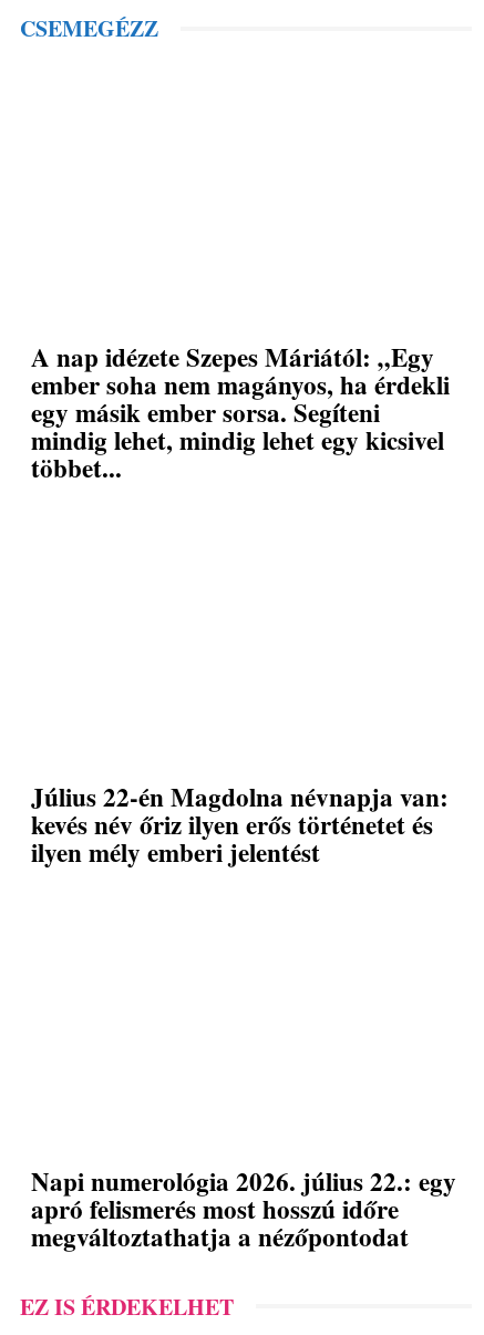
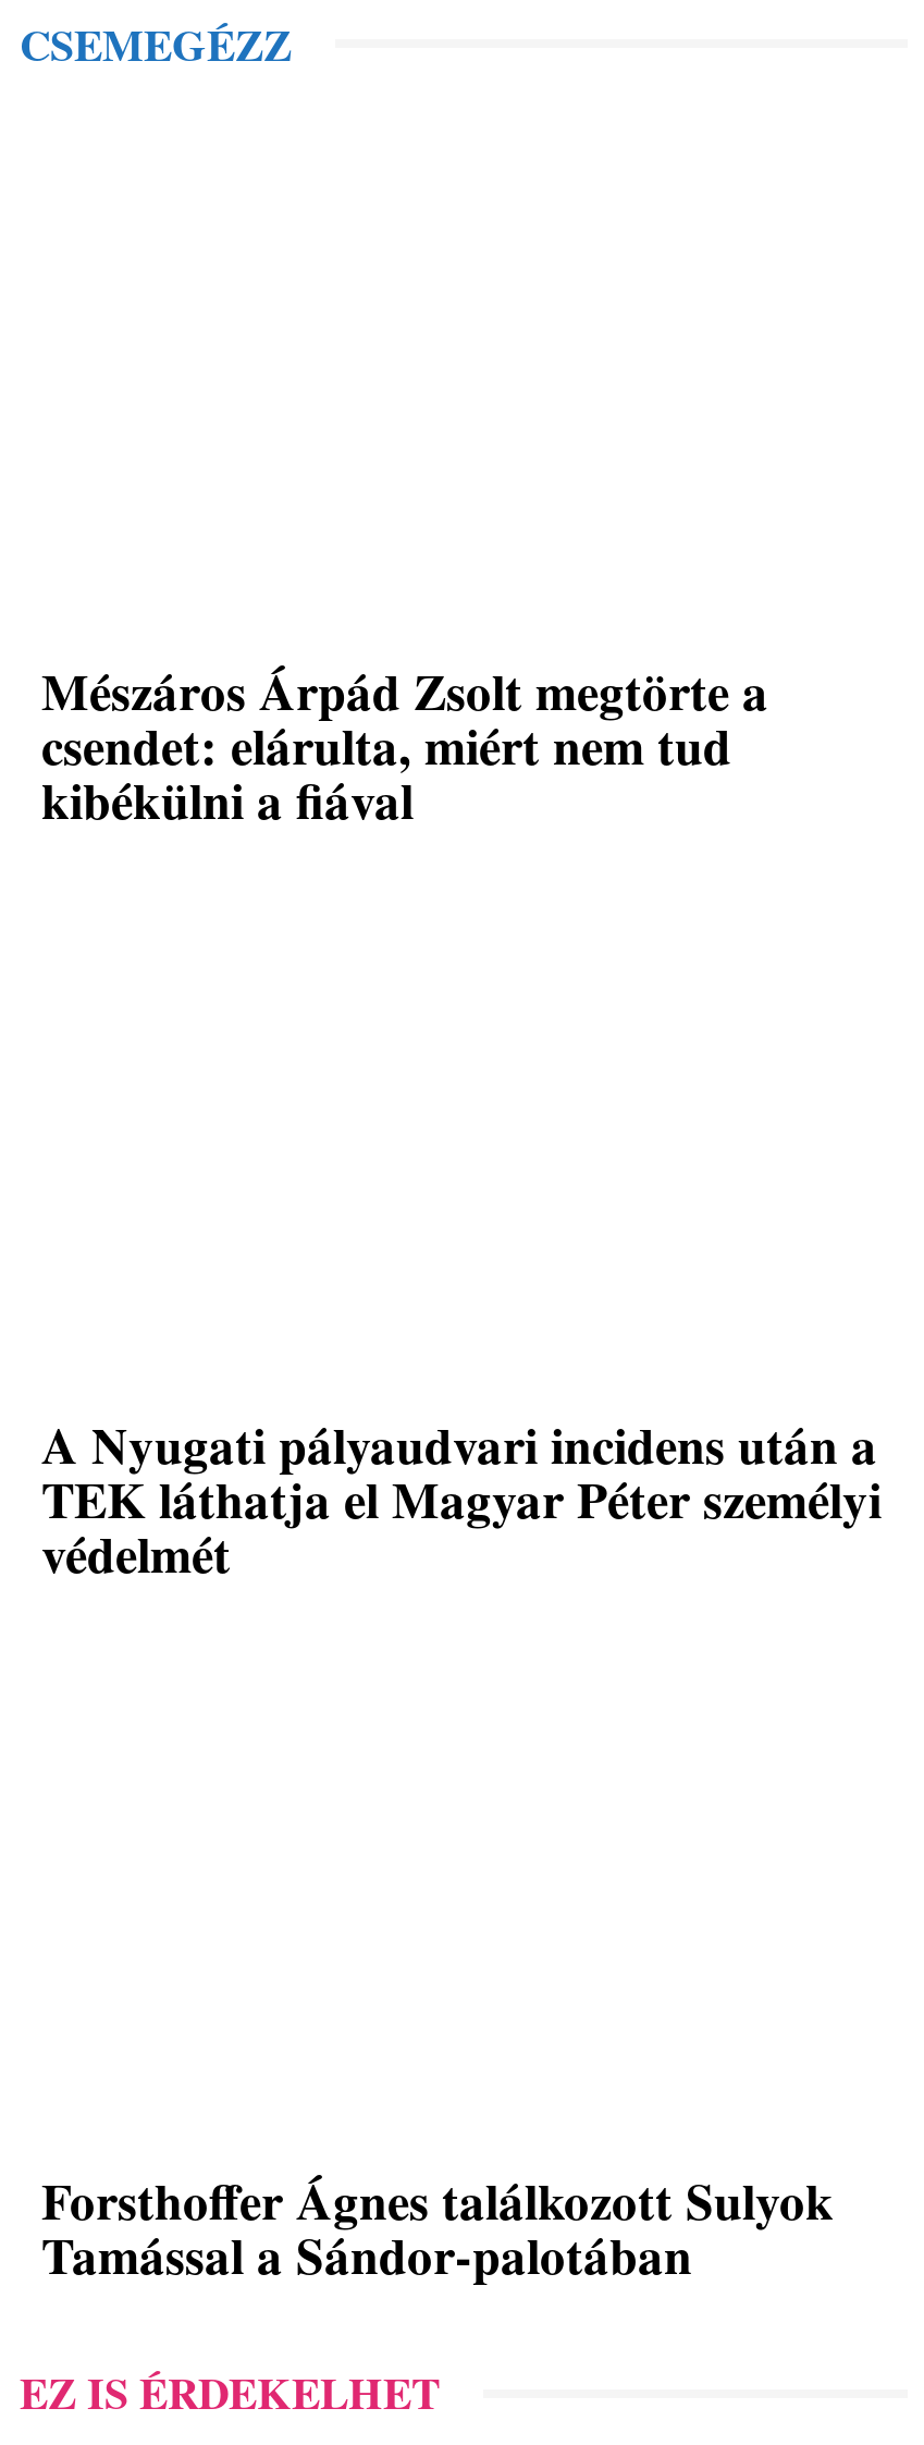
[31,338,450,486] A nap idézete Szepes Máriától: „Egy | ember soha nem magányos, ha érdekli | egy másik ember sorsa. Segíteni | mindig lehet, mindig lehet egy kicsivel | többet... -> [41,652,768,835] Mészáros Árpád Zsolt megtörte a | csendet: elárulta, miért nem tud | kibékülni a fiával
[31,777,449,870] Július 22-én Magdolna névnapja van: | kevés név őriz ilyen erős történetet és | ilyen mély emberi jelentést -> [41,1408,882,1591] A Nyugati pályaudvari incidens után a | TEK láthatja el Magyar Péter személyi | védelmét
[31,1162,456,1255] Napi numerológia 2026. július 22.: egy | apró felismerés most hosszú időre | megváltoztathatja a nézőpontodat -> [41,2163,834,2291] Forsthoffer Ágnes találkozott Sulyok | Tamással a Sándor-palotában

